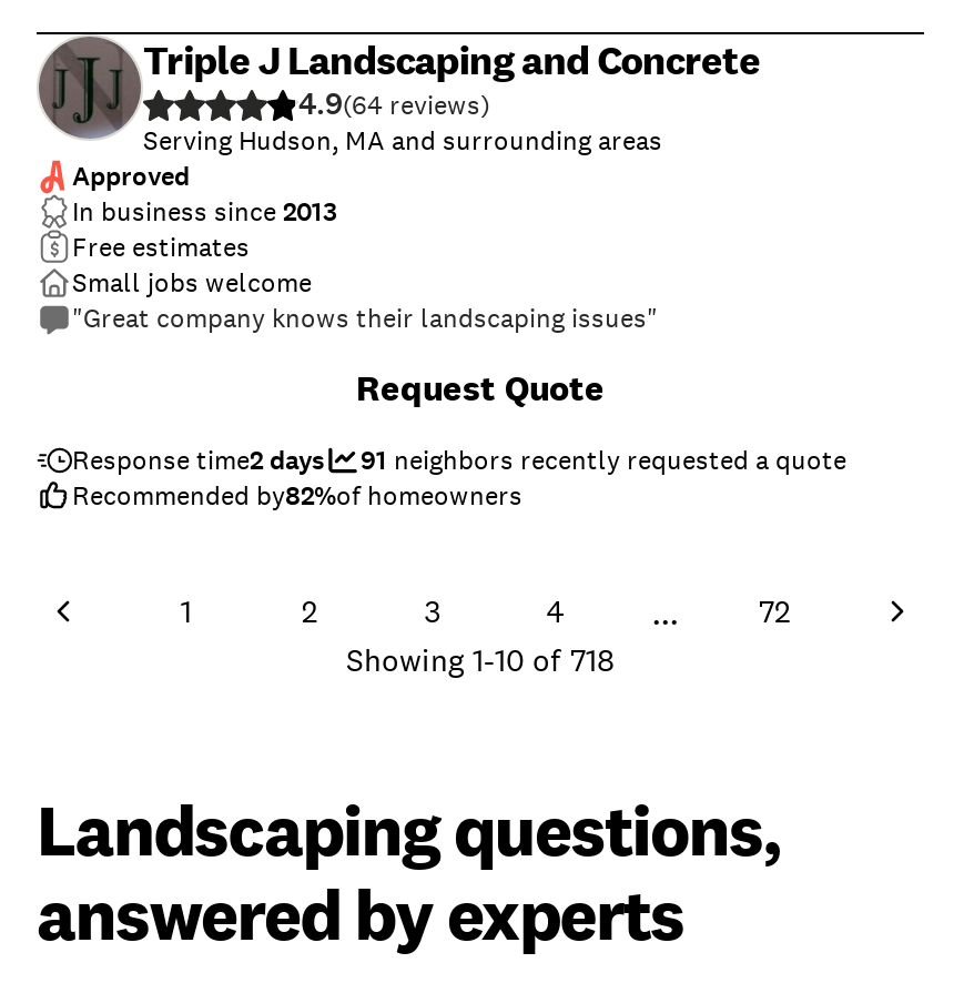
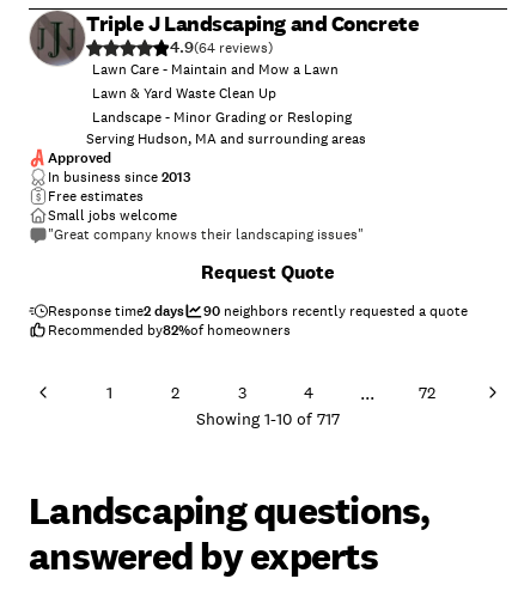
none -> [92,60,352,127] Lawn Care - Maintain and Mow a Lawn | Lawn & Yard Waste Clean Up | Landscape - Minor Grading or Resloping
[361,443,846,478] 91 neighbors recently requested a quote -> [203,301,468,321] 90 neighbors recently requested a quote
[346,640,615,680] Showing 1-10 of 718 -> [196,408,340,429] Showing 1-10 of 717

